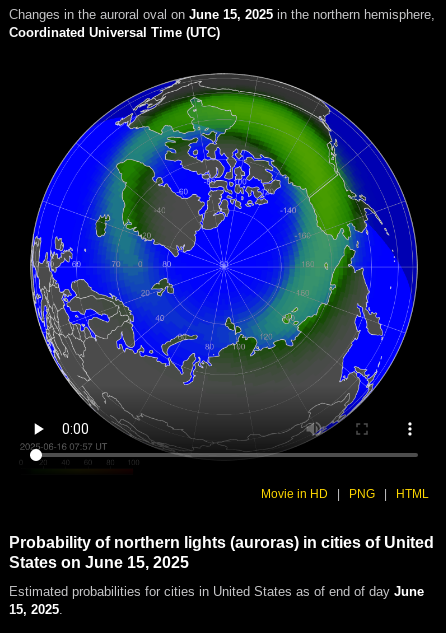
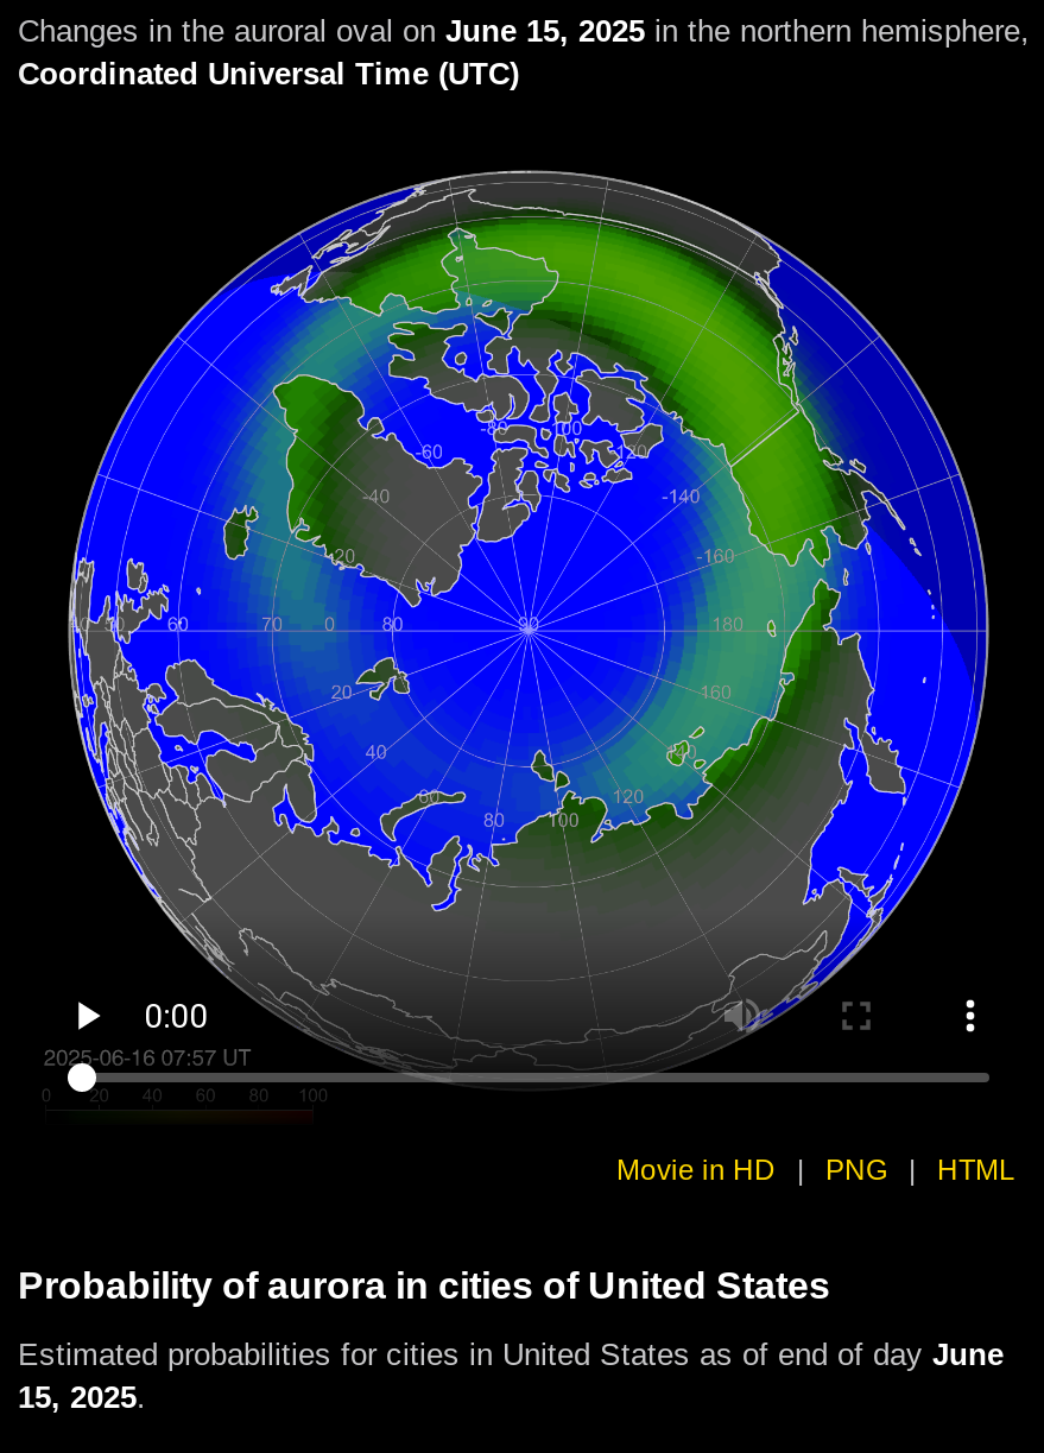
[9,534,434,571] Probability of northern lights (auroras) in cities of United | States on June 15, 2025 -> [18,1265,830,1305] Probability of aurora in cities of United States

